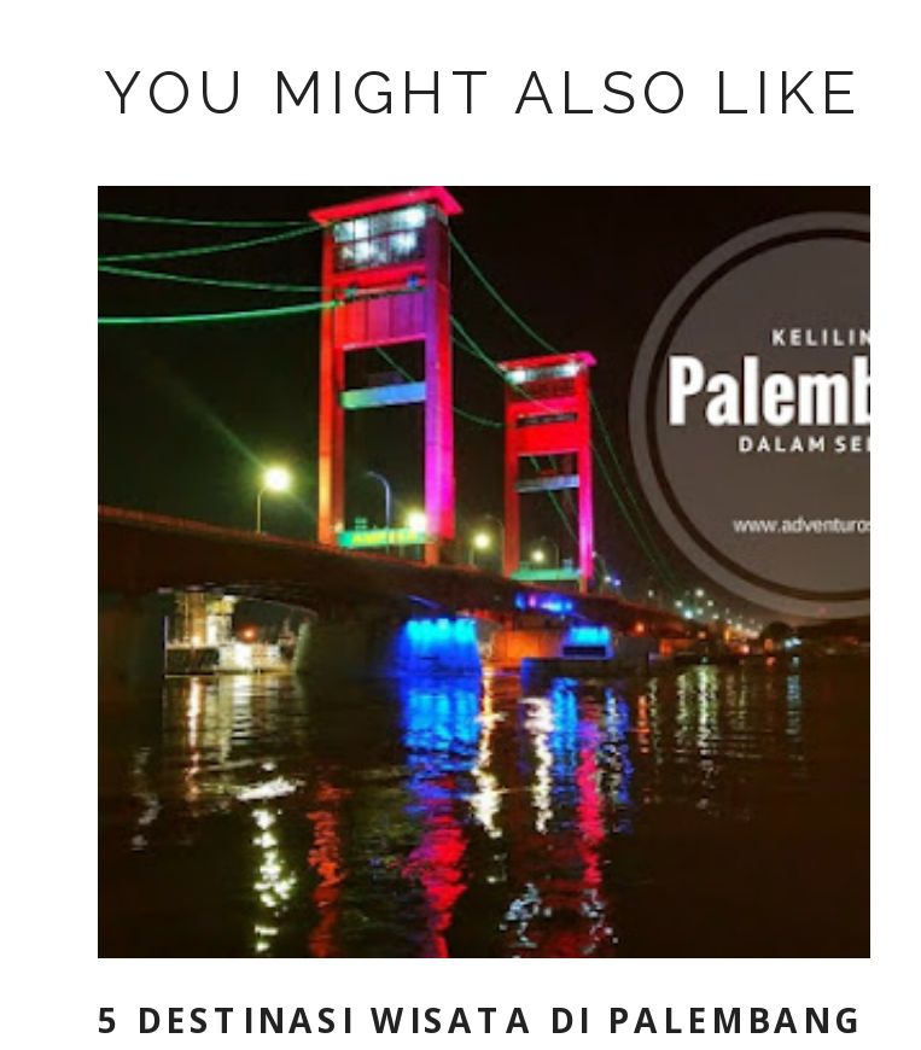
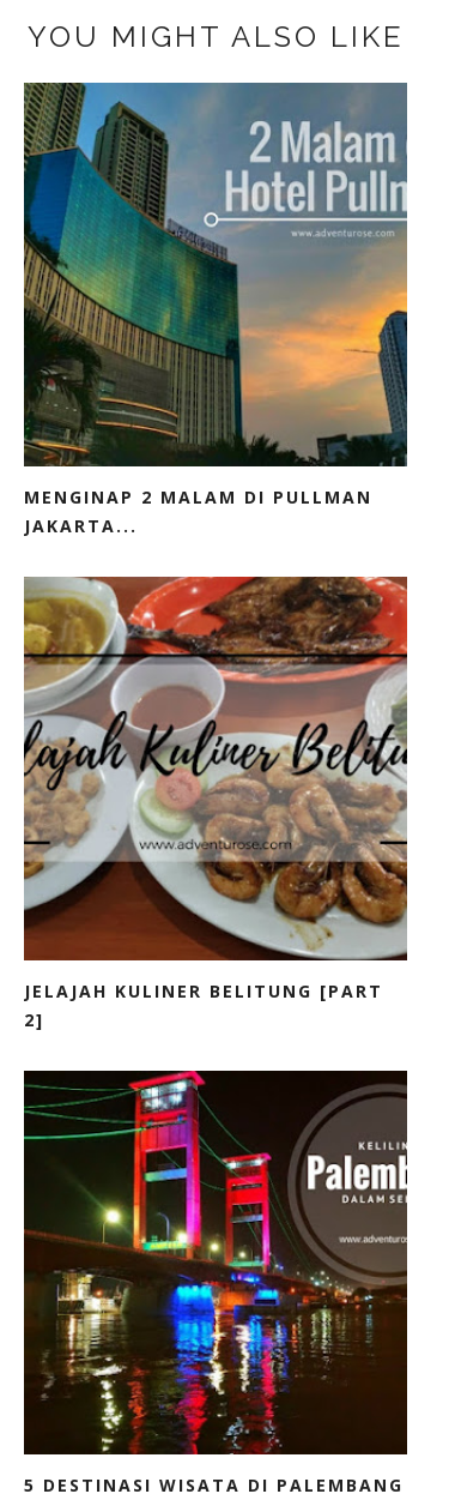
none -> [23,82,408,537] [image] | MENGINAP 2 MALAM DI PULLMAN | JAKARTA...
none -> [23,576,408,1031] [image] | JELAJAH KULINER BELITUNG [PART | 2]

